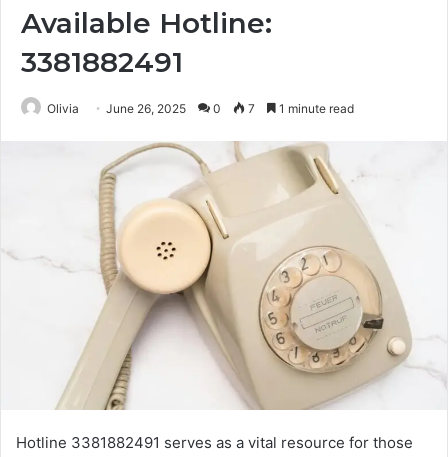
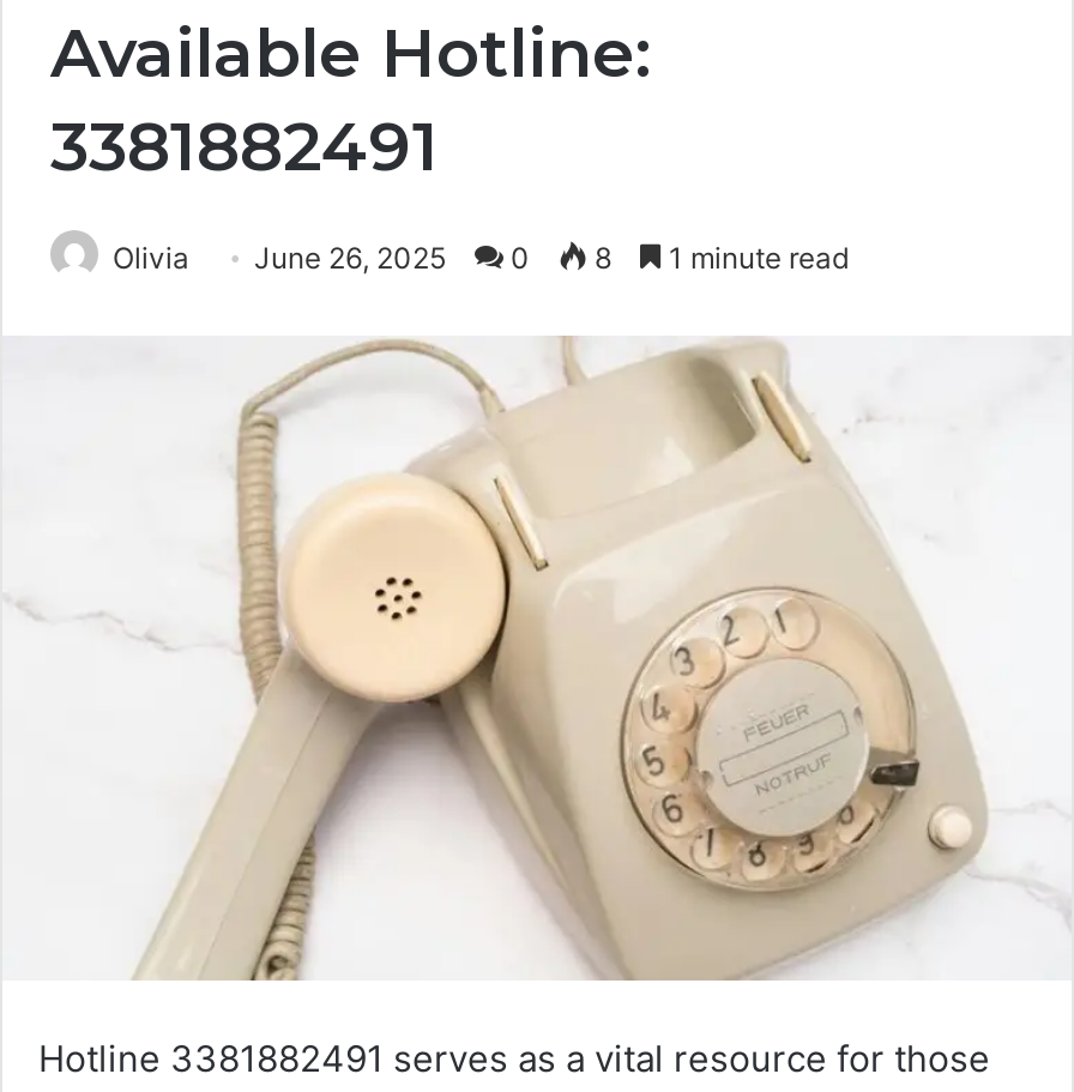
[47,101,354,116] Olivia June 26, 2025 0 7 1 minute read -> [113,240,849,276] Olivia June 26, 2025 0 8 1 minute read

